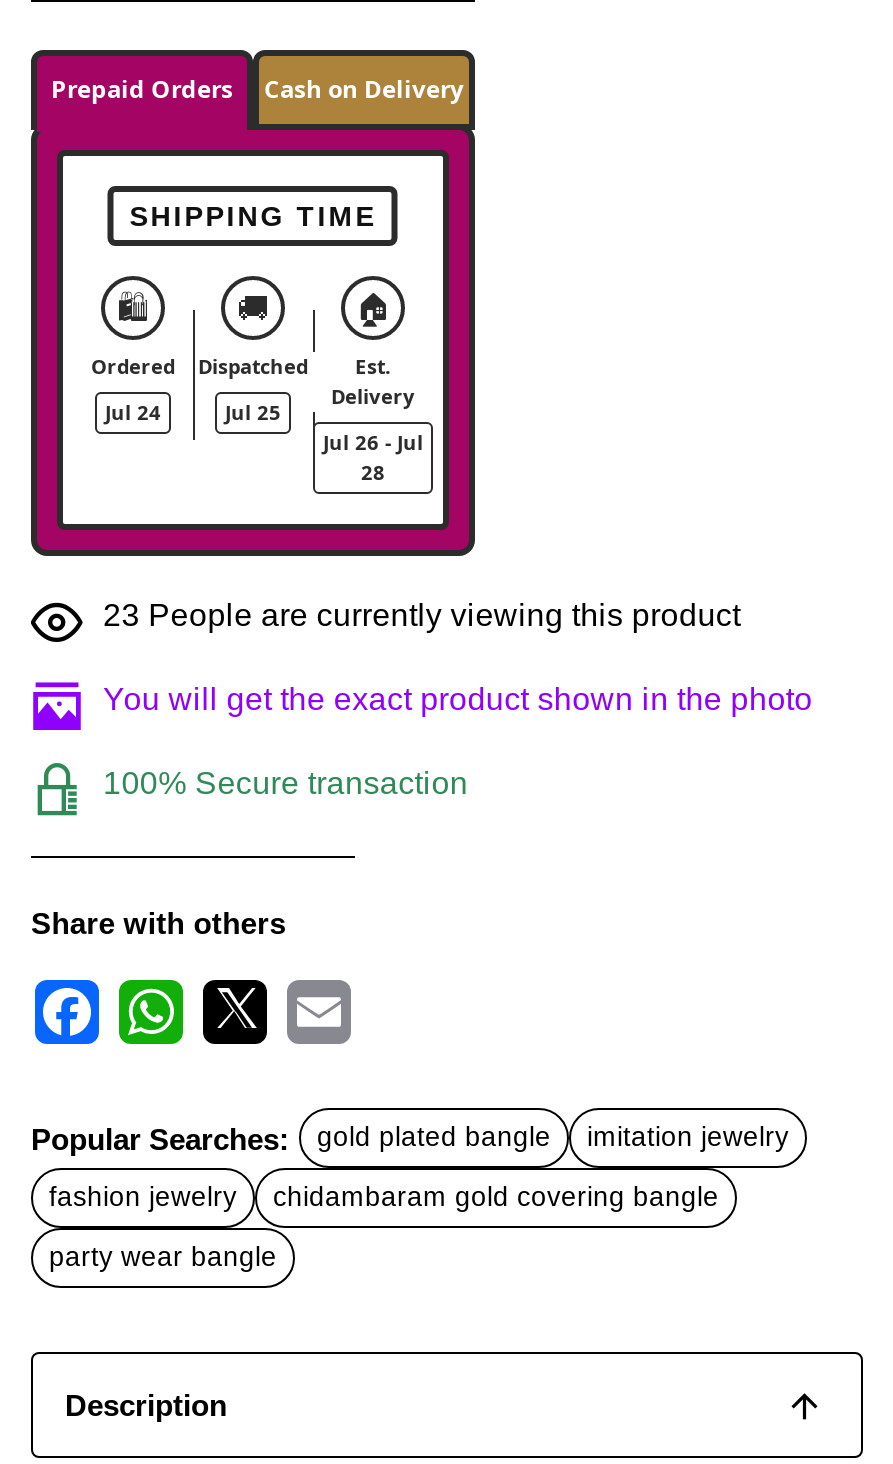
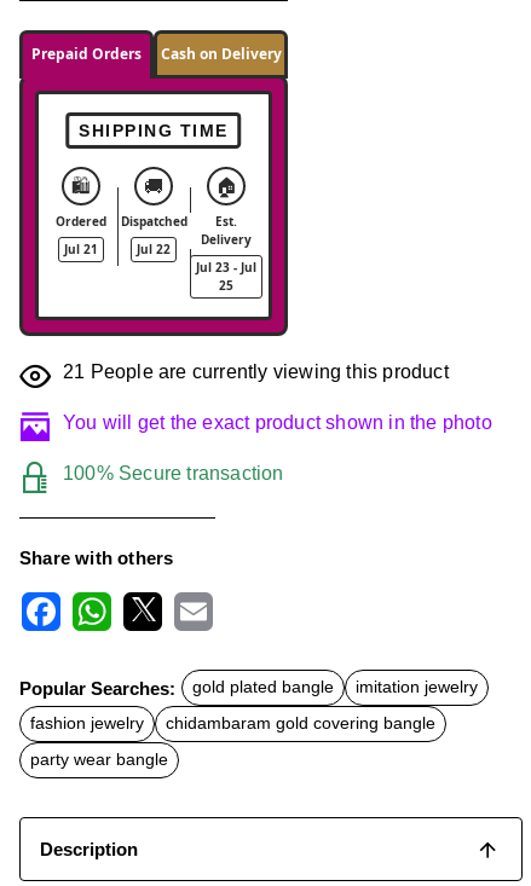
[105,399,161,427] Jul 24 -> [64,241,98,258] Jul 21
[225,399,281,427] Jul 25 -> [137,241,171,258] Jul 22
[323,429,423,457] Jul 26 - Jul -> [196,259,256,276] Jul 23 - Jul
[361,459,385,487] 28 -> [219,277,233,294] 25
[103,599,741,633] 23 People are currently viewing this product -> [63,362,449,382] 21 People are currently viewing this product

